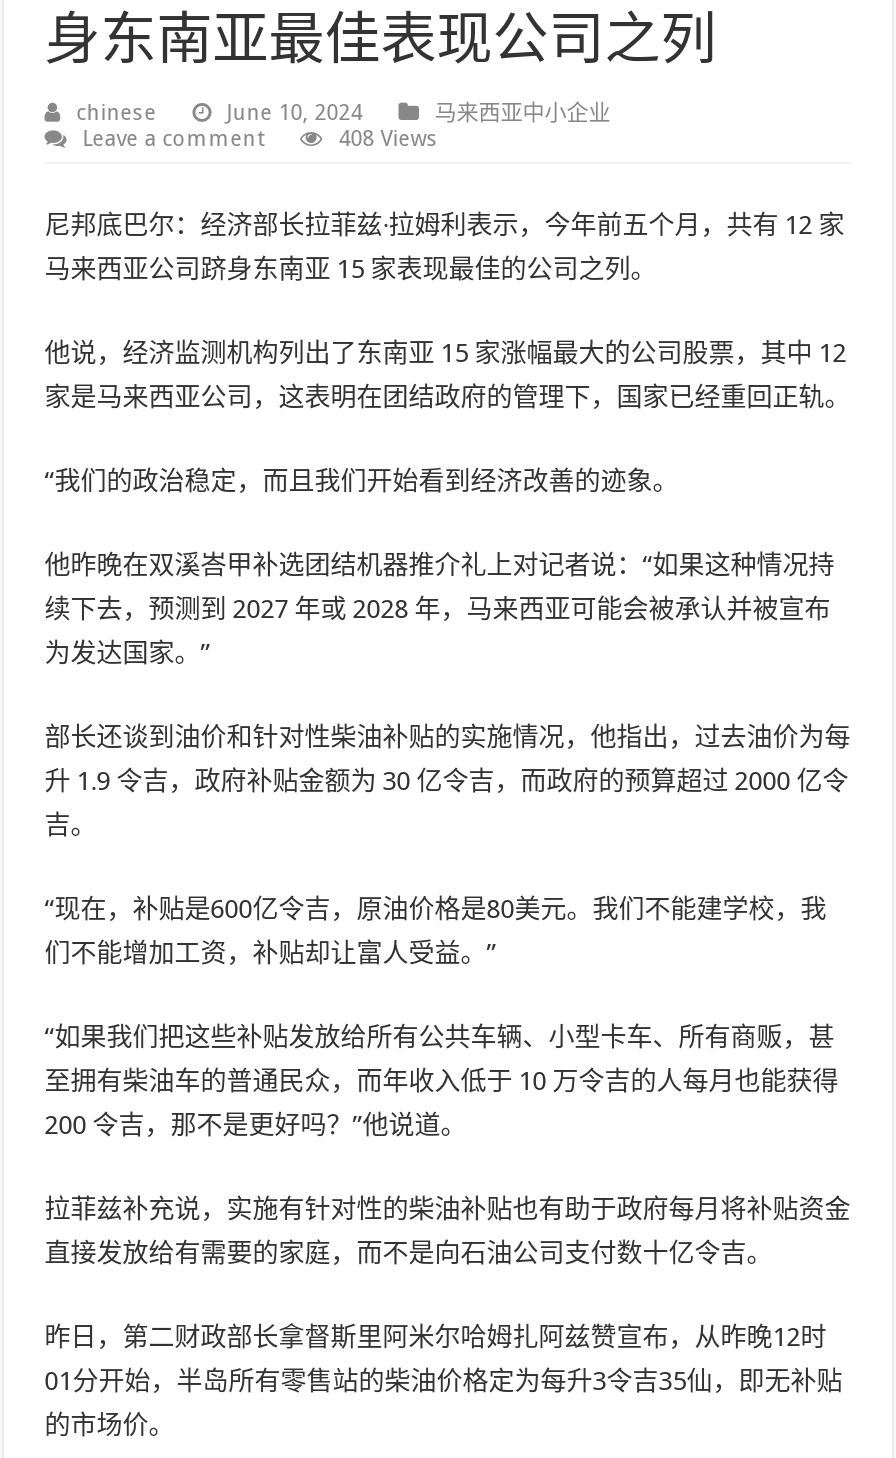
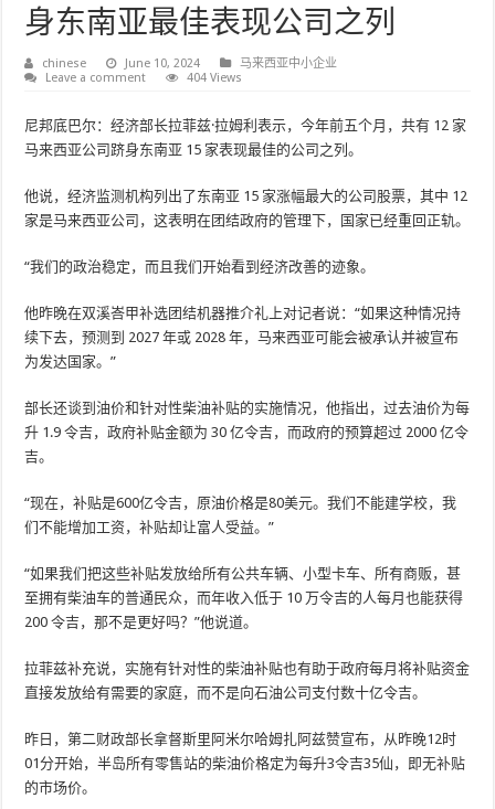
[338,126,438,152] 408 Views -> [187,71,242,85] 404 Views

